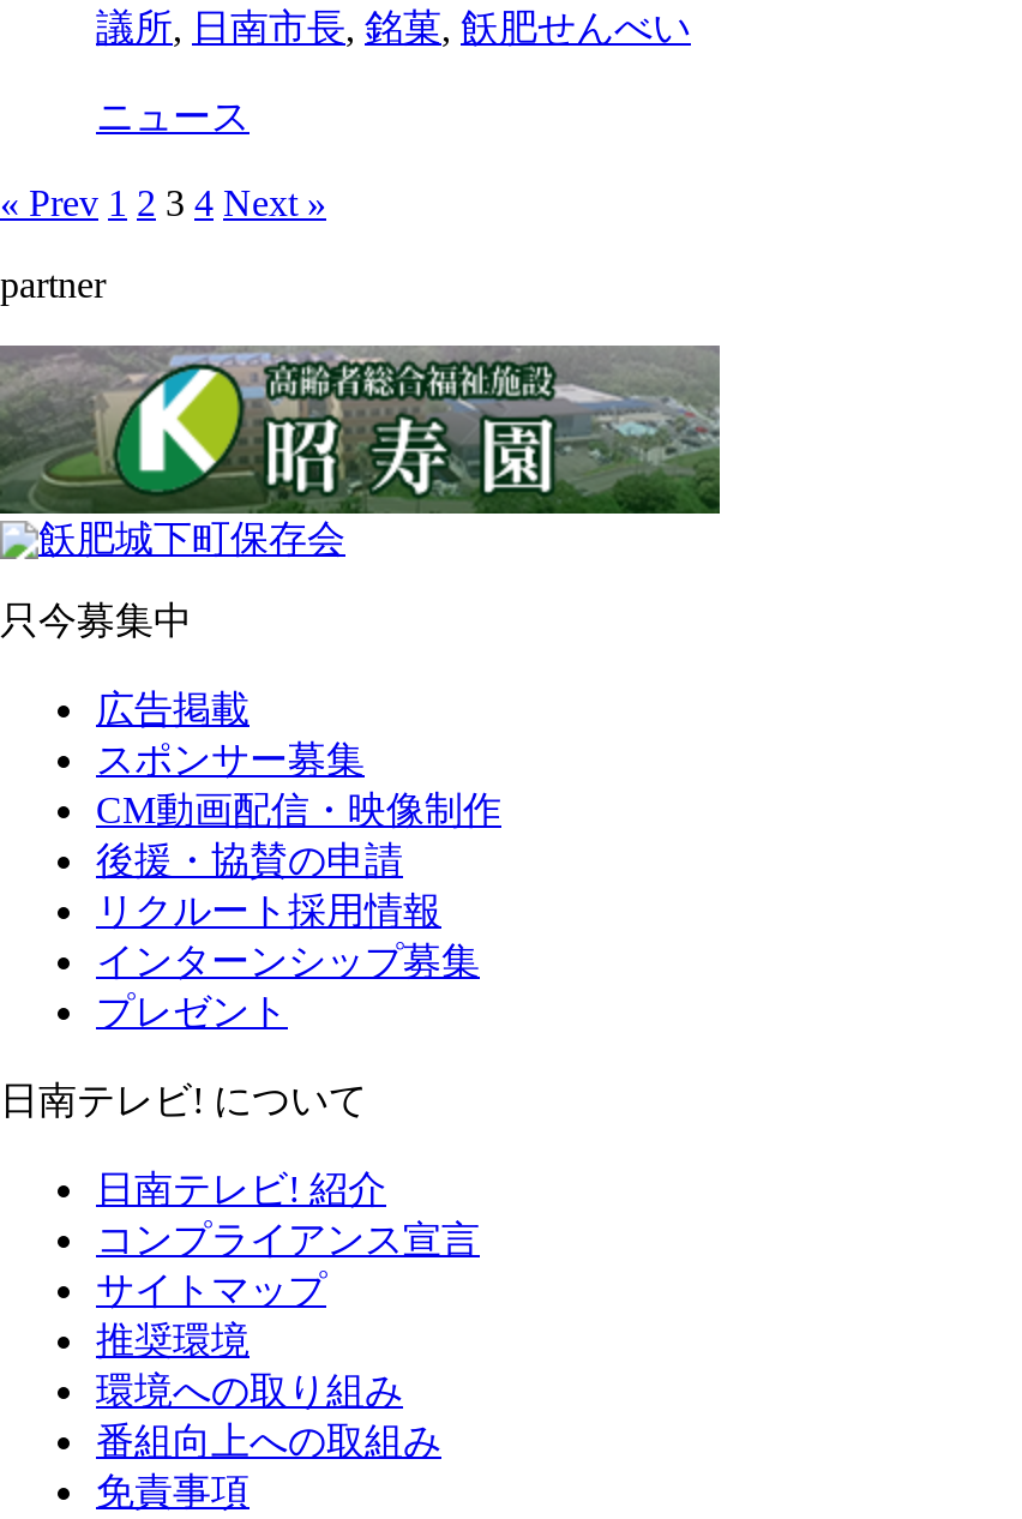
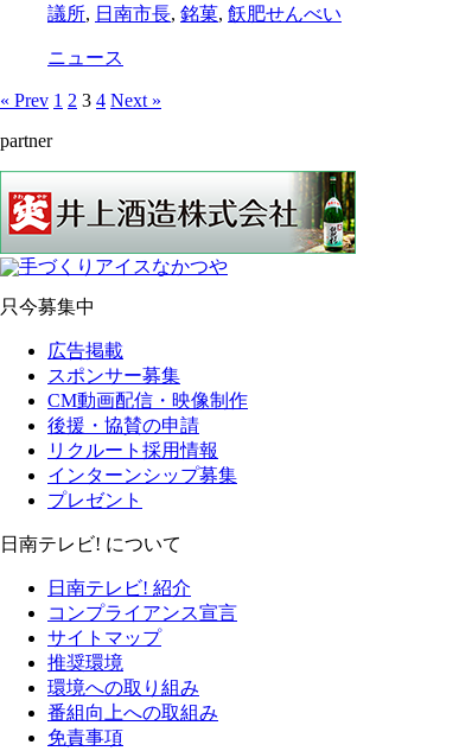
[7,343,722,557] [image] -> [4,170,357,278] [image]

